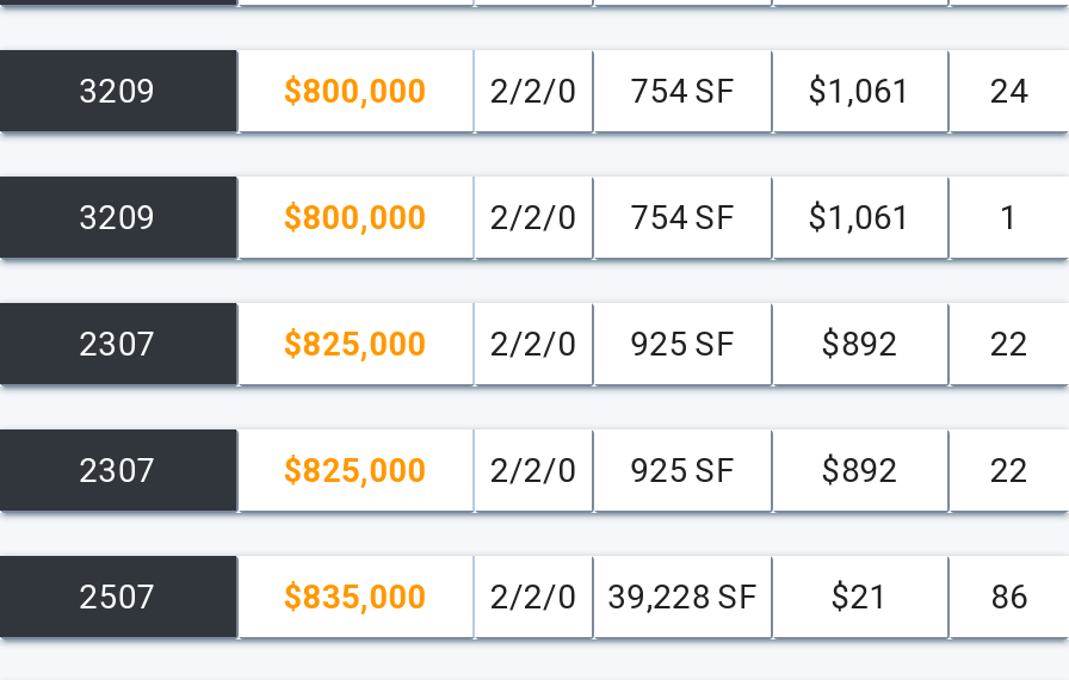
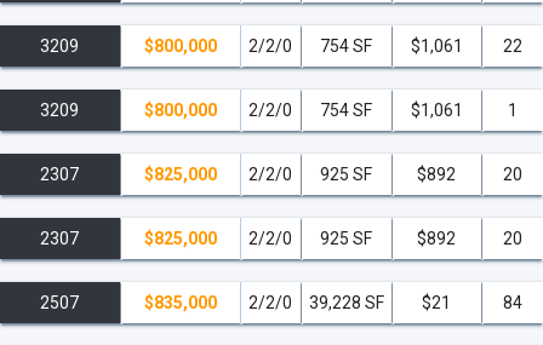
[990,72,1028,110] 24 -> [503,36,522,56] 22
[990,324,1028,363] 22 -> [503,165,522,184] 20
[990,451,1028,489] 22 -> [503,229,522,248] 20
[990,577,1028,616] 86 -> [503,293,522,312] 84

